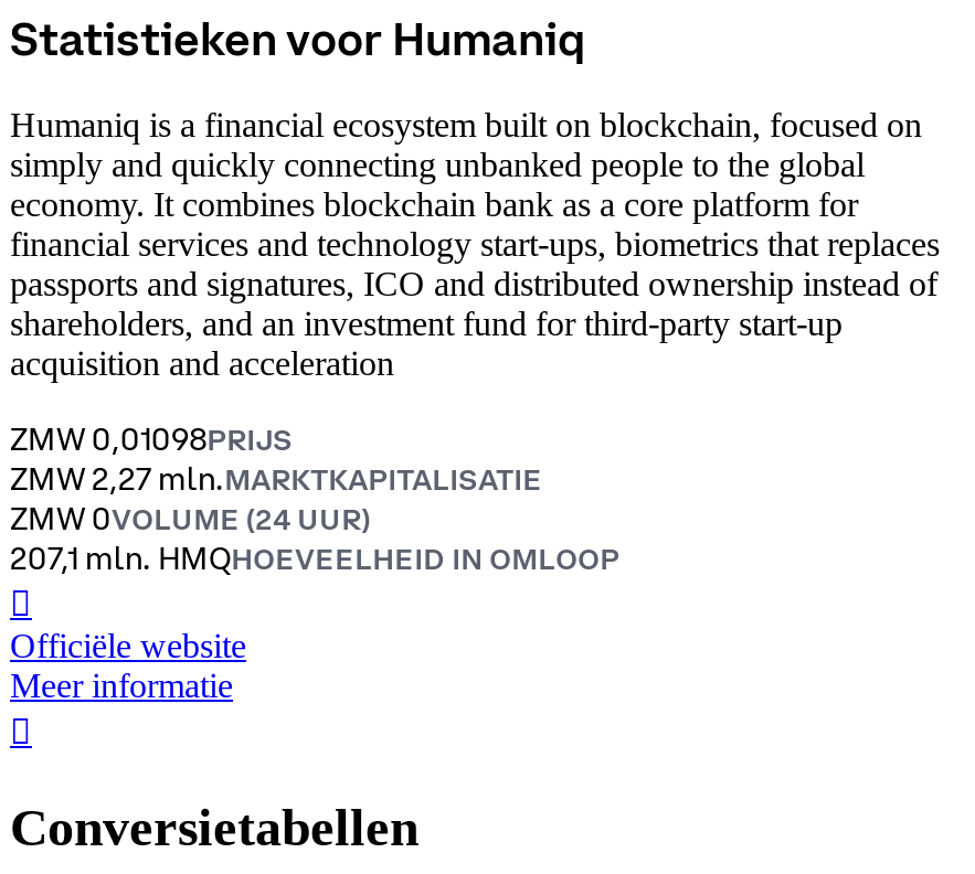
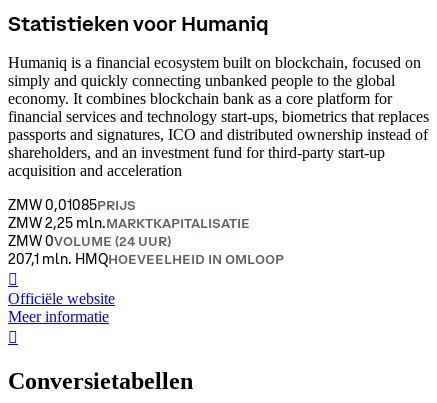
[10,419,293,458] ZMW 0,01098PRIJS -> [8,196,136,214] ZMW 0,01085PRIJS
[10,458,542,498] ZMW 2,27 mln.MARKTKAPITALISATIE -> [8,214,250,232] ZMW 2,25 mln.MARKTKAPITALISATIE

